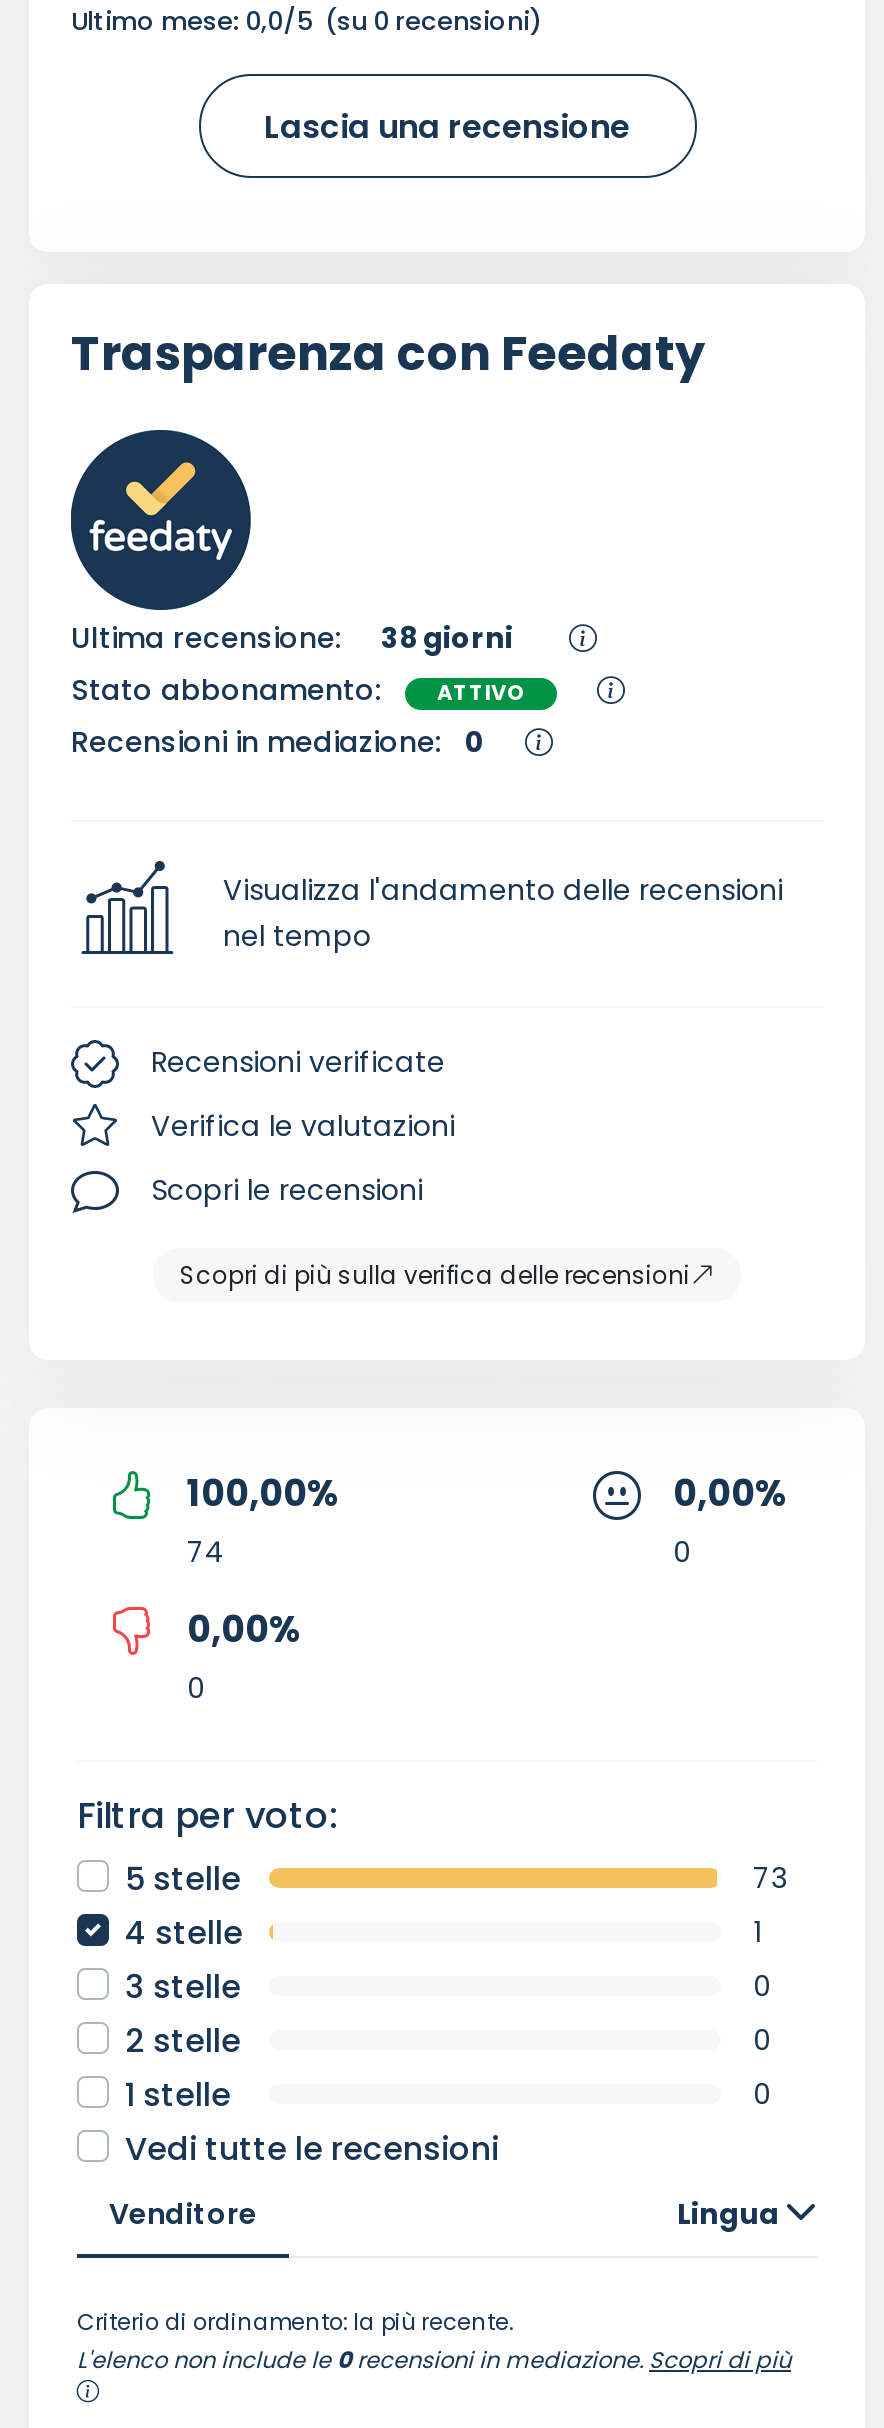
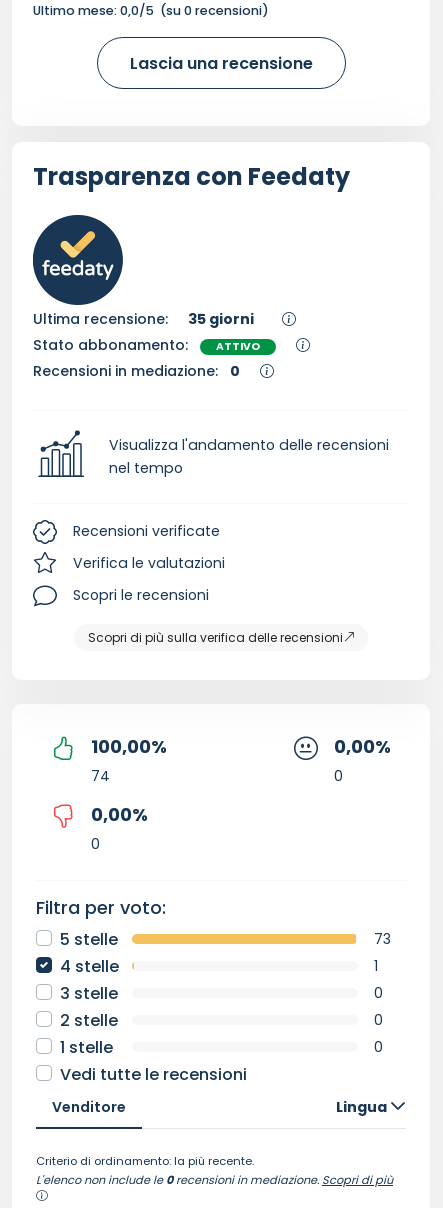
[71,618,513,658] Ultima recensione: 38 giorni -> [33,309,254,329] Ultima recensione: 35 giorni

